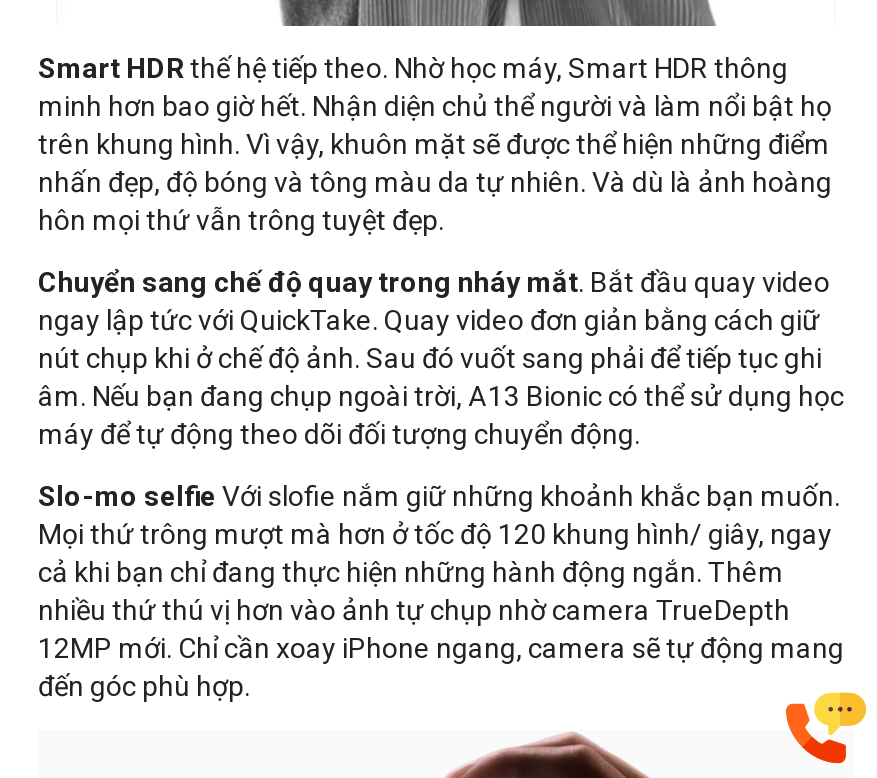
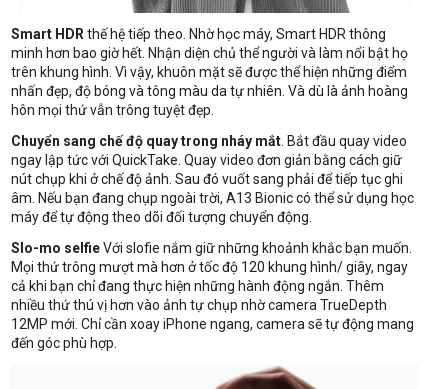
[784,690,868,766] [image] -> none

